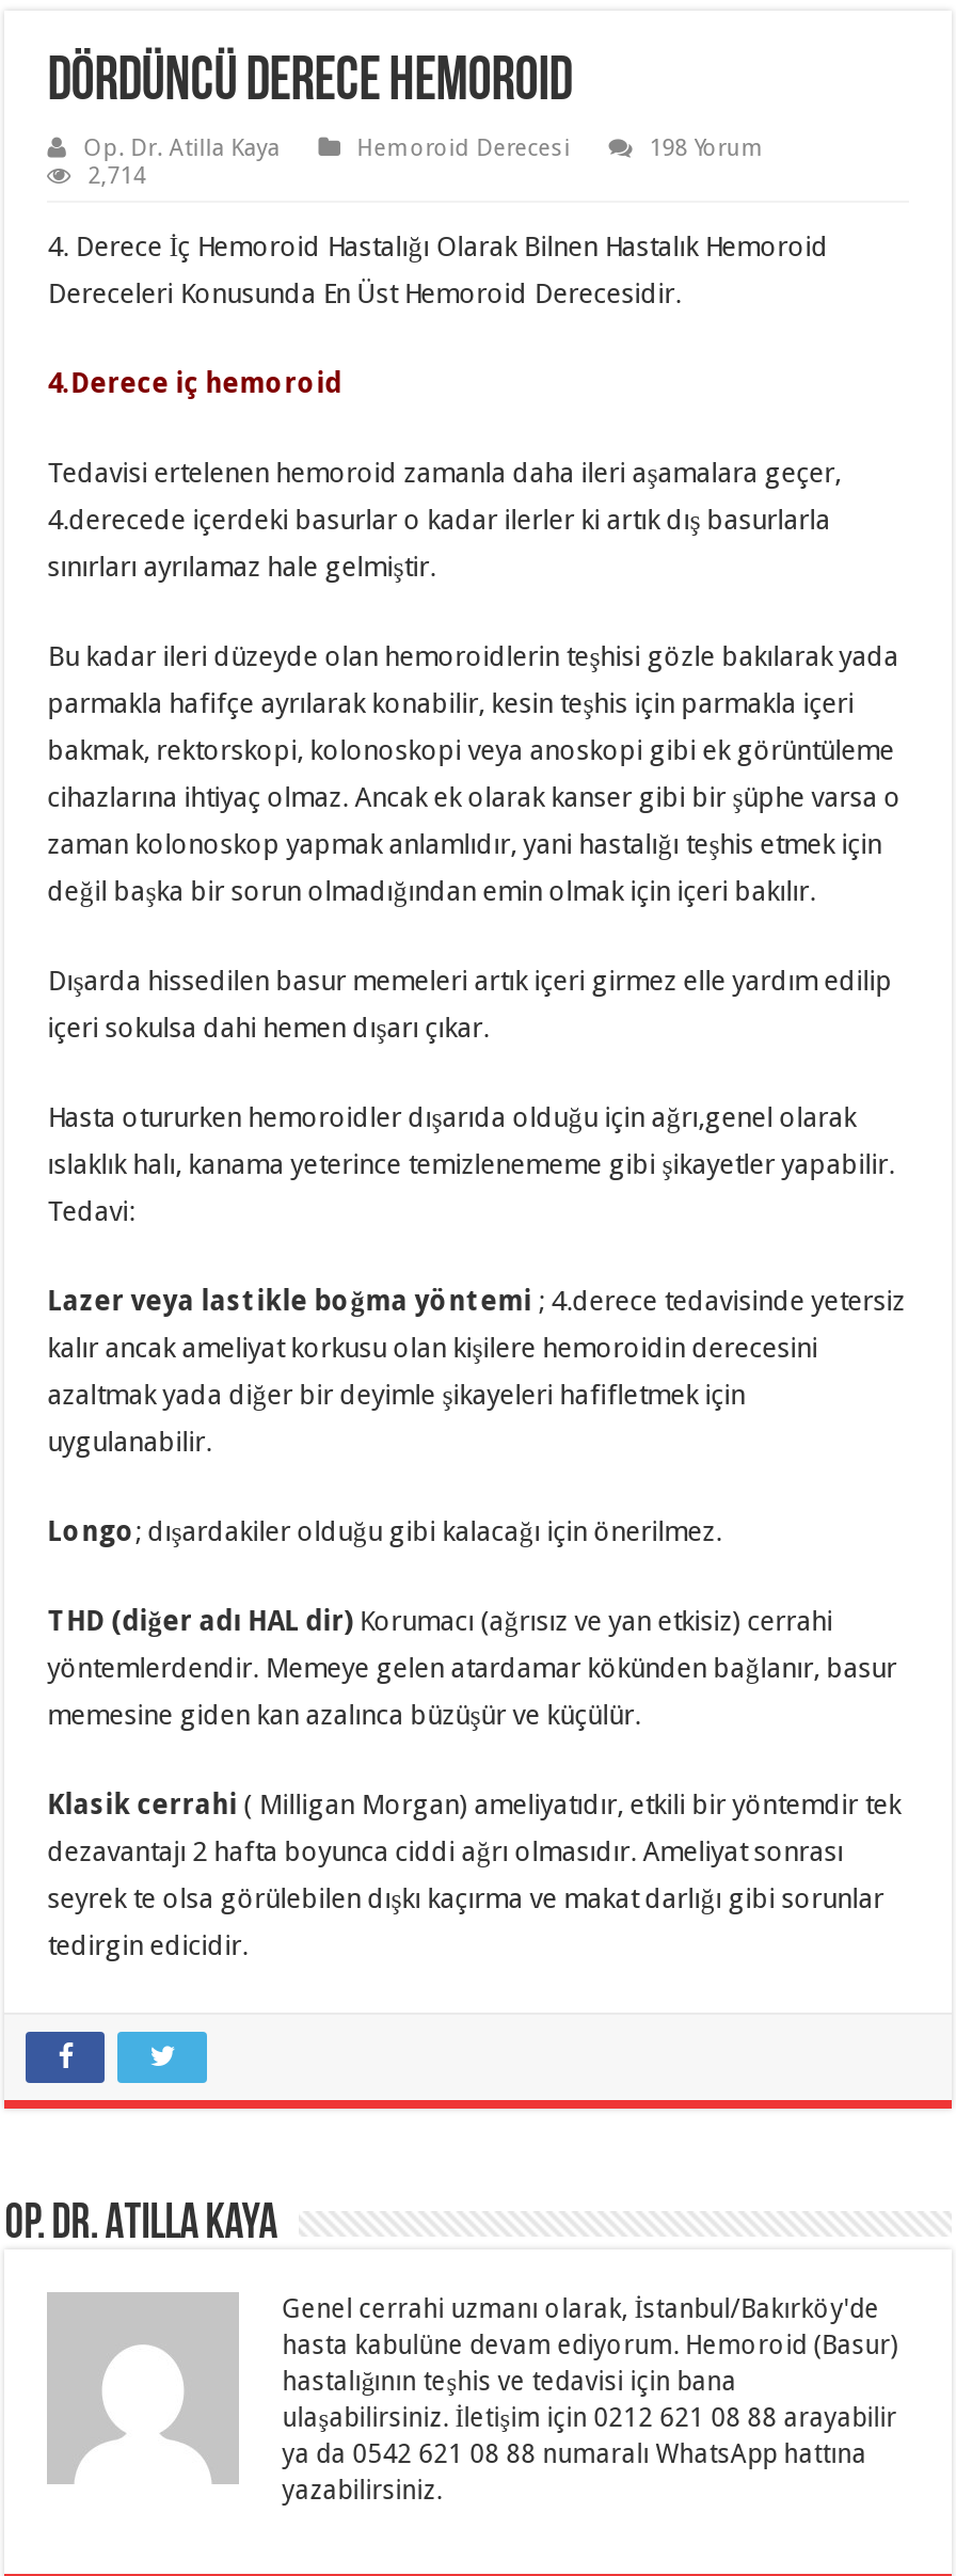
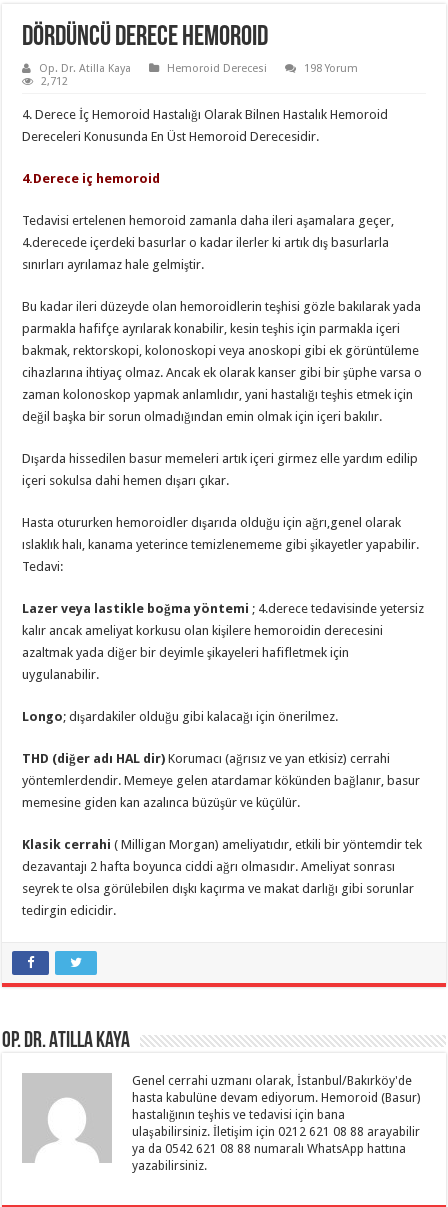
[88,162,158,190] 2,714 -> [41,75,74,88] 2,712

